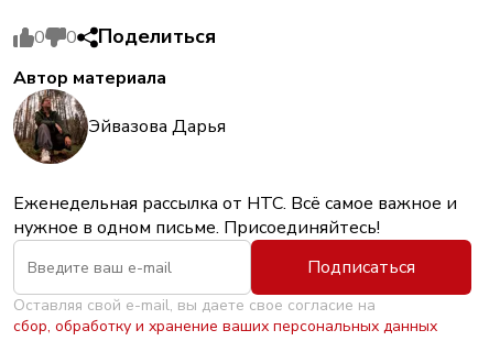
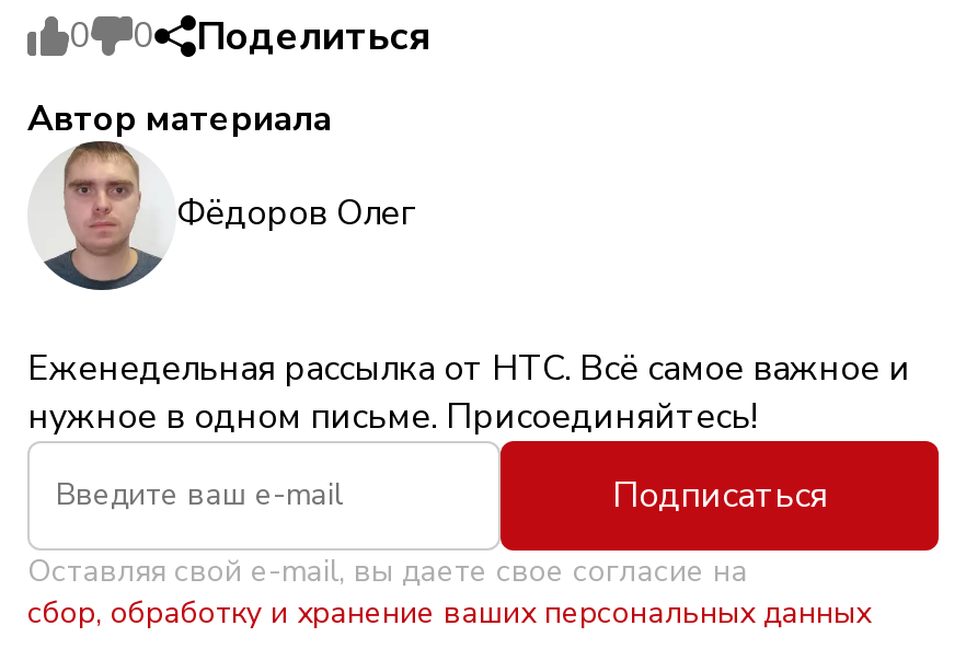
[13,94,226,163] [image] | Эйвазова Дарья -> [30,150,415,288] [image] | Фёдоров Олег

